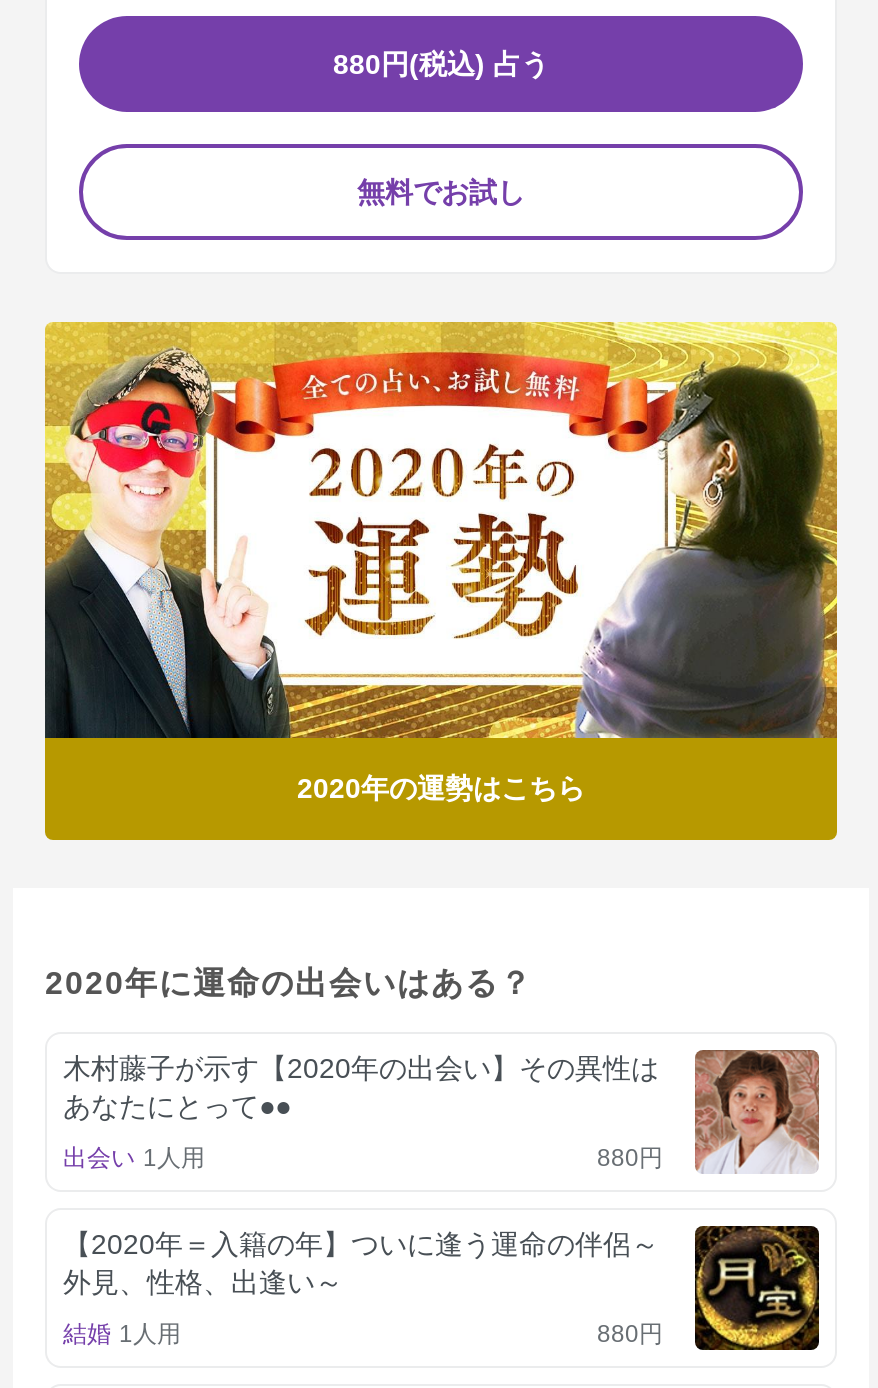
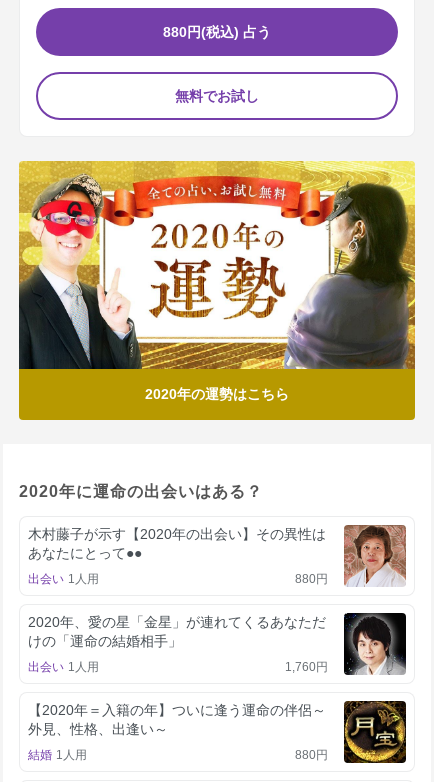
none -> [28,613,406,675] [image] | 2020年、愛の星「金星」が連れてくるあなただ | けの「運命の結婚相手」 | 出会い 1人用 | 1,760円

